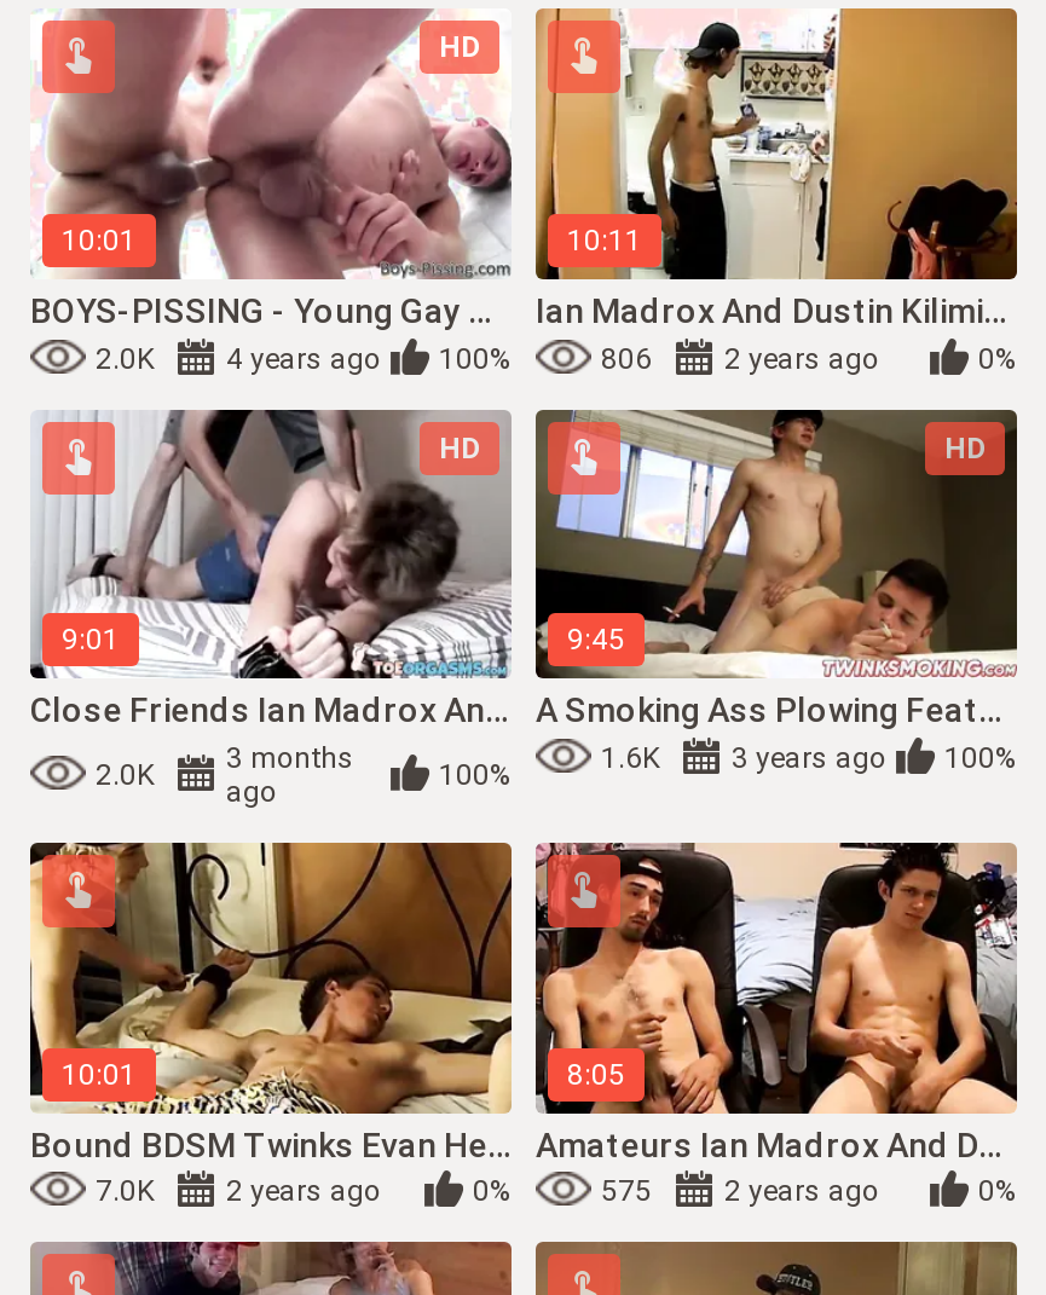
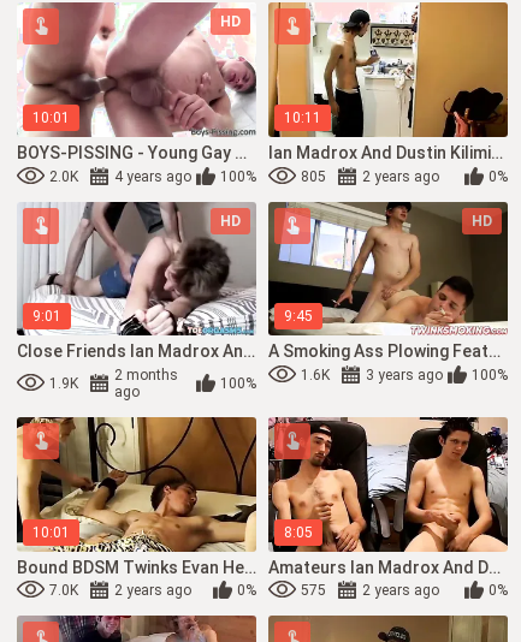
[601,341,652,375] 806 -> [301,168,326,185] 805
[226,741,354,775] 3 months -> [114,367,178,384] 2 months
[96,758,154,792] 2.0K -> [49,375,78,392] 1.9K

